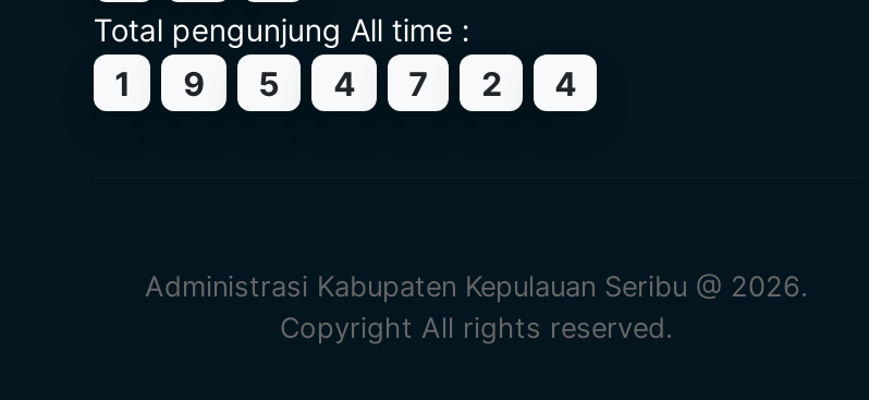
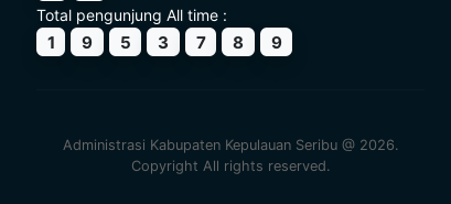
[333,62,355,104] 4 -> [158,32,169,52] 3
[482,62,501,104] 2 -> [233,32,244,52] 8
[555,62,576,104] 4 -> [271,32,282,52] 9

